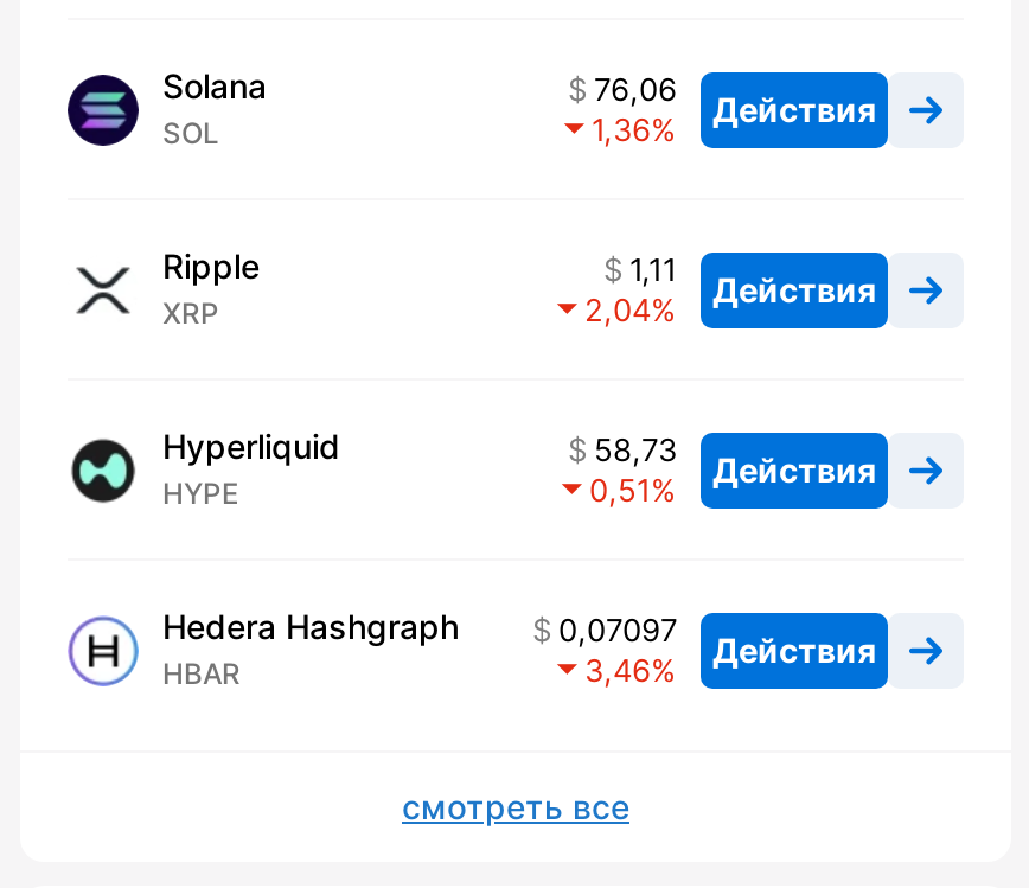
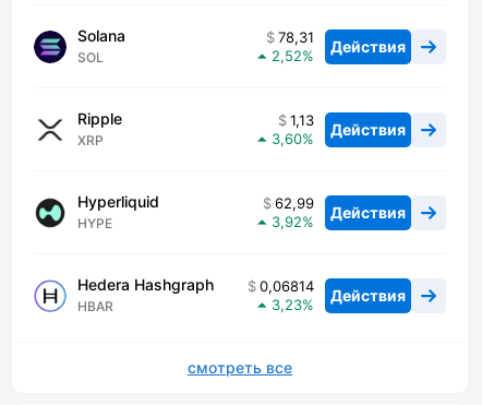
[594,71,876,129] 76,06 Действия -> [278,29,406,56] 78,31 Действия
[592,111,651,149] 1,36 -> [272,47,302,65] 2,52
[629,251,876,309] 1,11 Действия -> [290,112,406,139] 1,13 Действия
[584,291,651,329] 2,04 -> [272,130,302,148] 3,60
[594,431,876,489] 58,73 Действия -> [275,195,406,221] 62,99 Действия
[589,472,651,510] 0,51 -> [272,213,302,231] 3,92
[558,612,876,670] 0,07097 Действия -> [260,278,406,304] 0,06814 Действия
[584,652,651,690] 3,46 -> [272,296,302,314] 3,23

